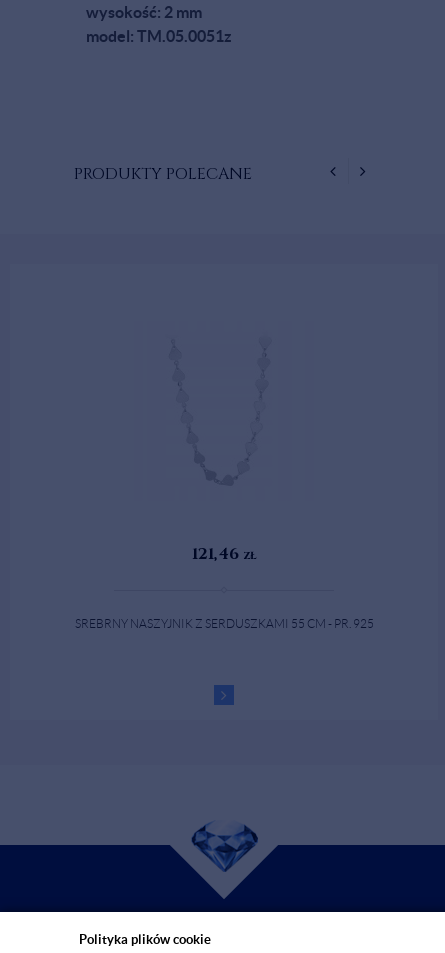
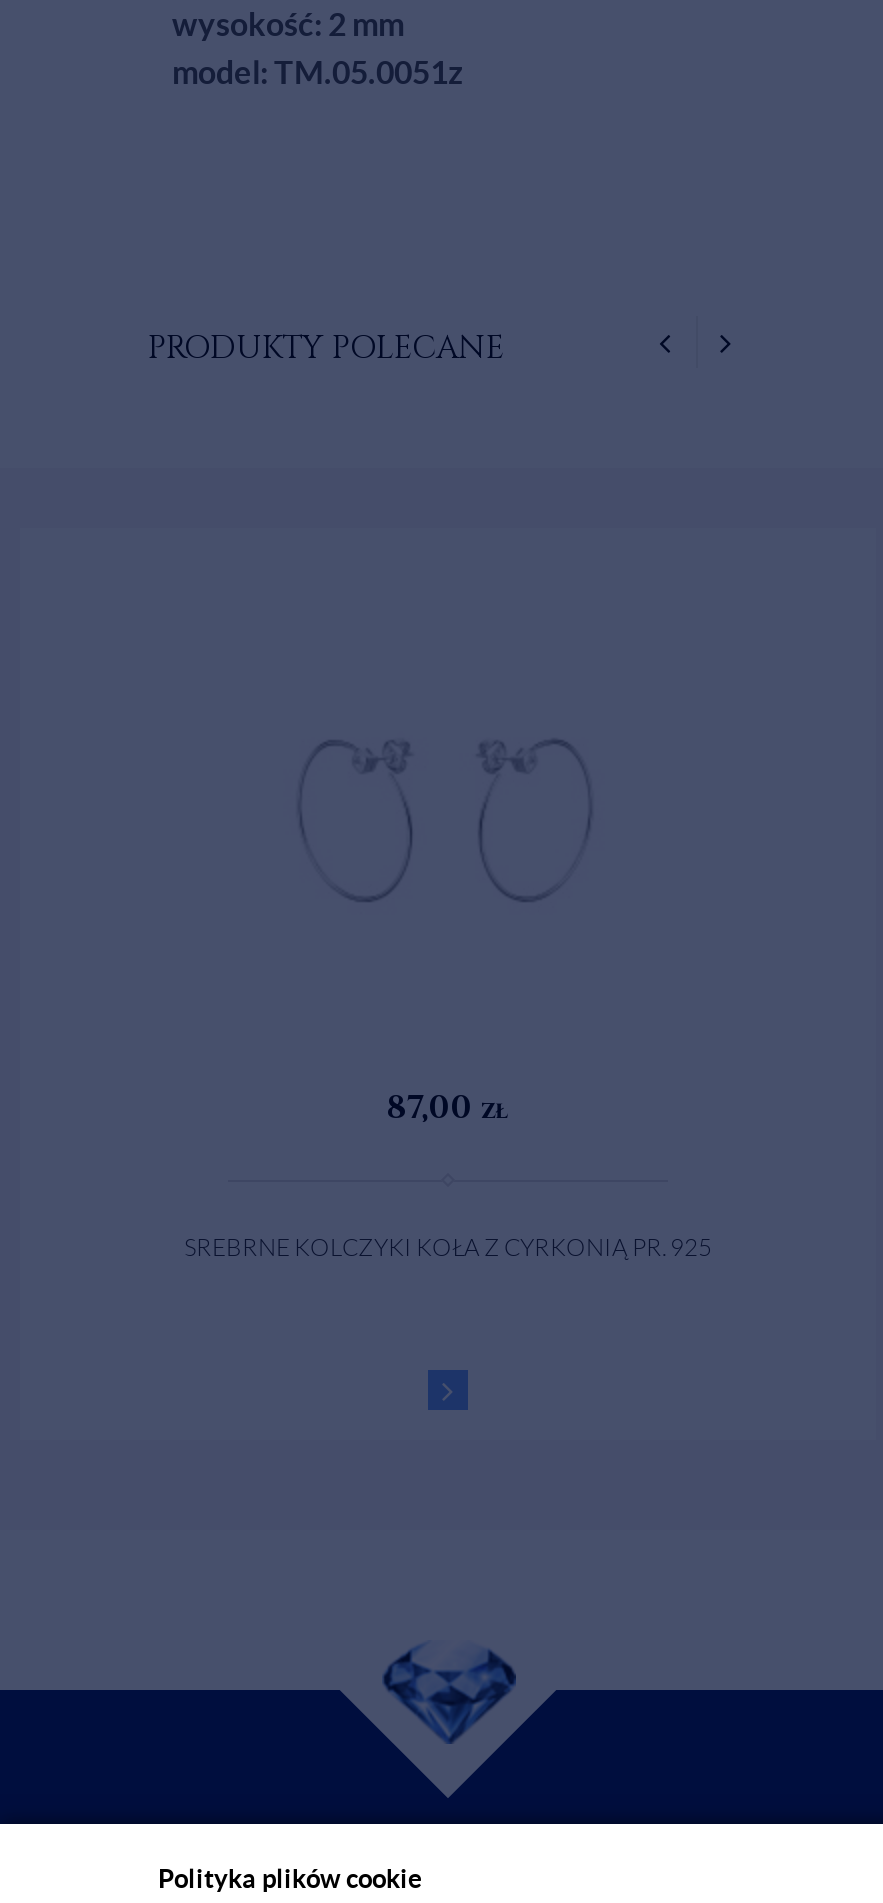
[191,543,256,565] 121,46 zł -> [387,1086,509,1130] 87,00 zł
[74,617,373,630] SREBRNY NASZYJNIK Z SERDUSZKAMI 55 CM - PR. 925 -> [184,1234,712,1260] SREBRNE KOLCZYKI KOŁA Z CYRKONIĄ PR. 925

